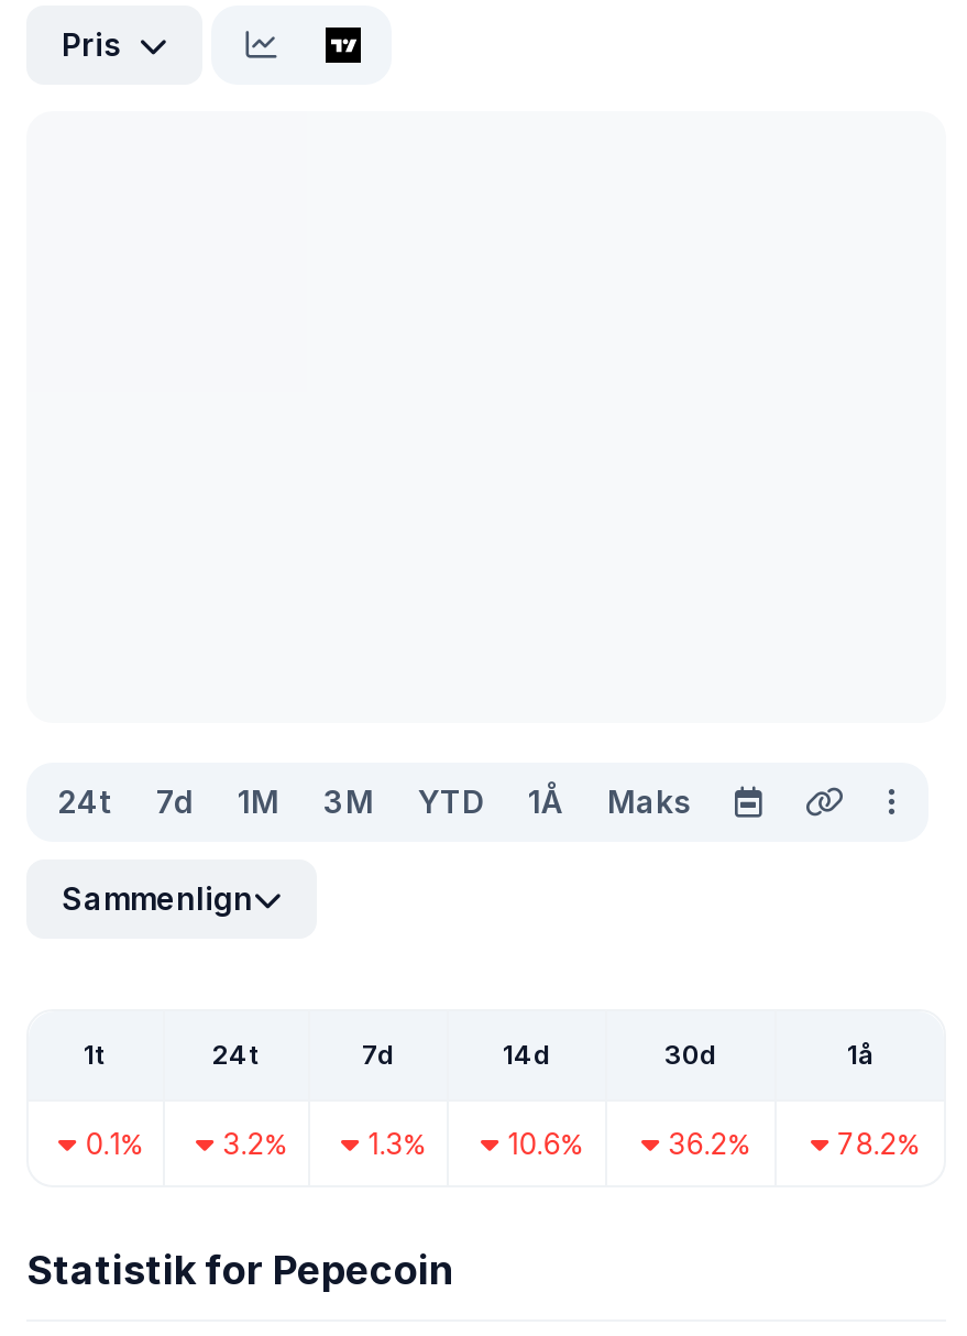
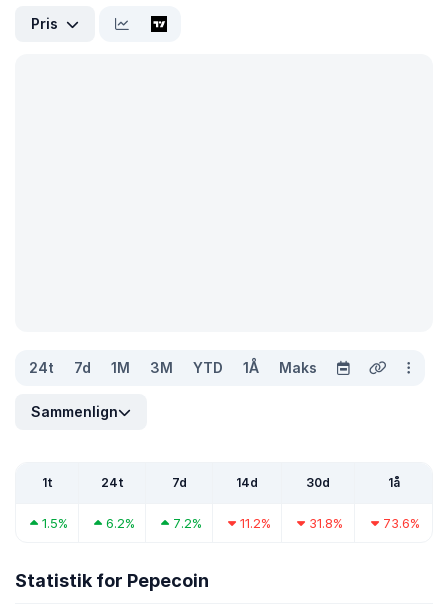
[85,1126,142,1161] 0.1% -> [42,515,68,531] 1.5%
[222,1126,286,1161] 3.2% -> [106,515,135,531] 6.2%
[368,1126,425,1161] 1.3% -> [173,515,202,531] 7.2%
[507,1126,582,1161] 10.6% -> [240,515,271,531] 11.2%
[668,1126,749,1161] 36.2% -> [309,515,343,531] 31.8%
[837,1126,919,1161] 78.2% -> [383,515,420,531] 73.6%

